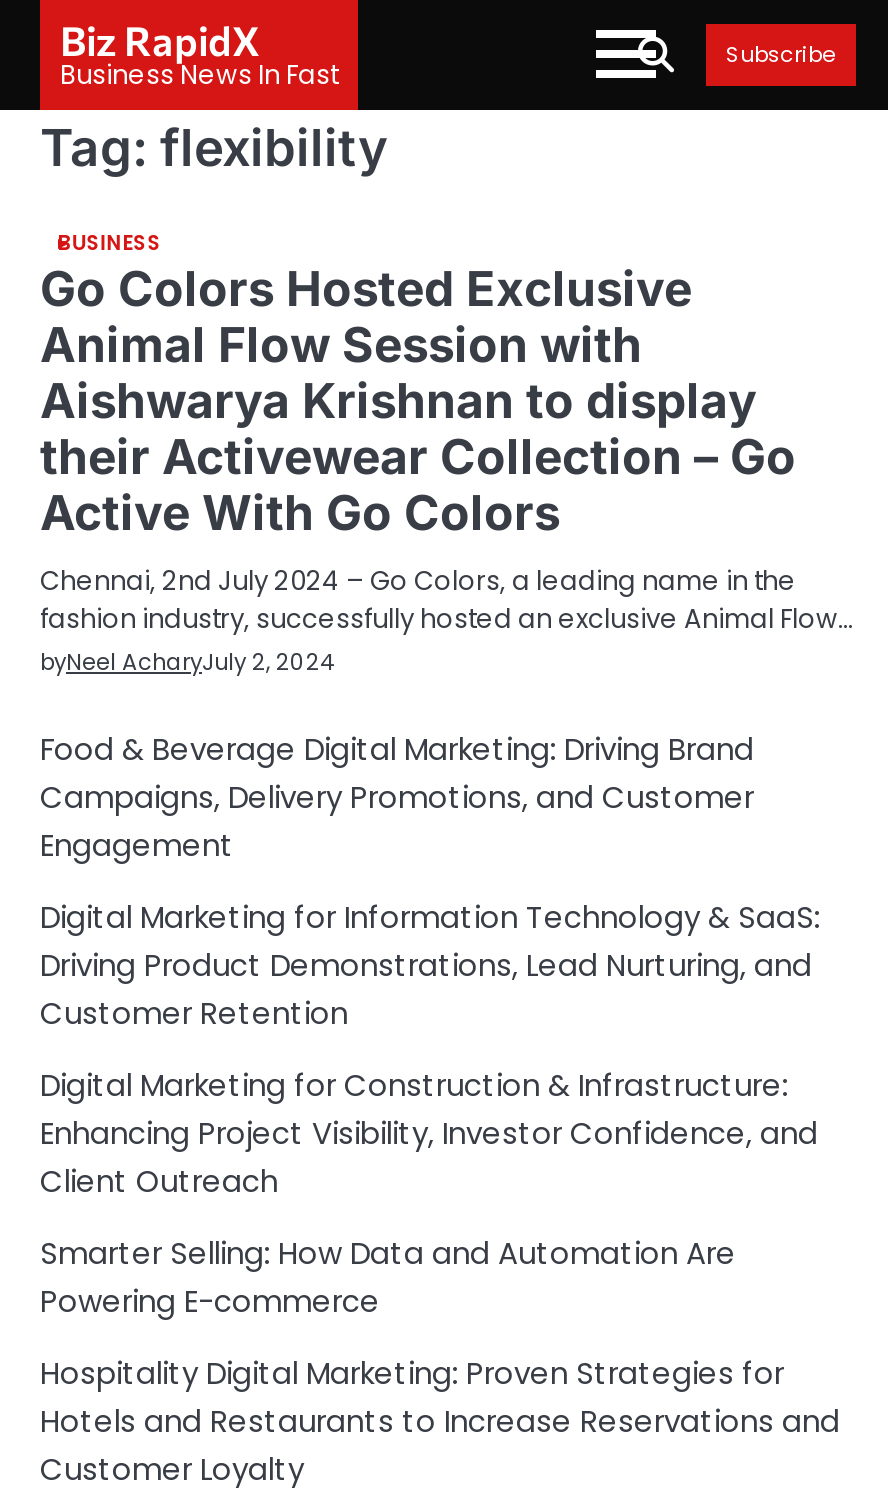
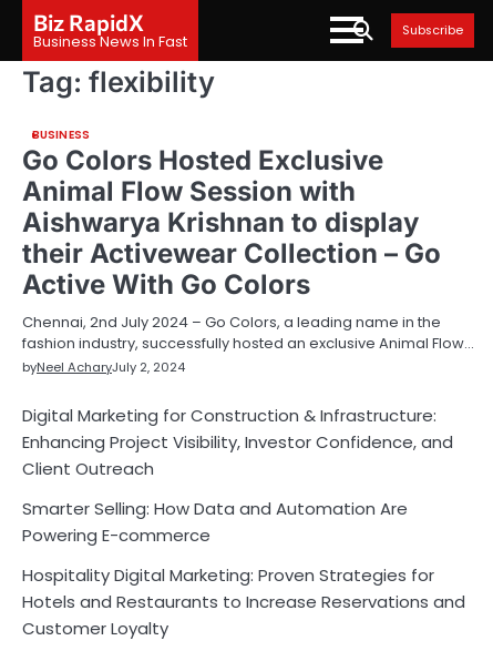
[40,728,820,1034] Food & Beverage Digital Marketing: Driving Brand | Campaigns, Delivery Promotions, and Customer | Engagement | Digital Marketing for Information Technology & SaaS: | Driving Product Demonstrations, Lead Nurturing, and | Customer Retention -> none

